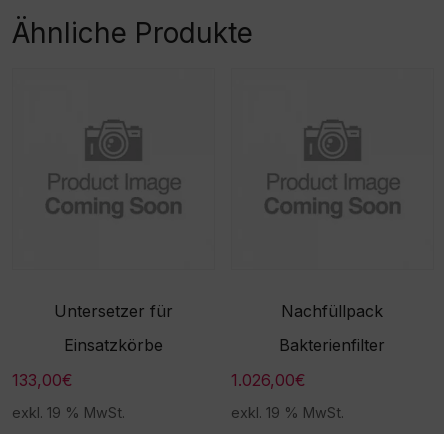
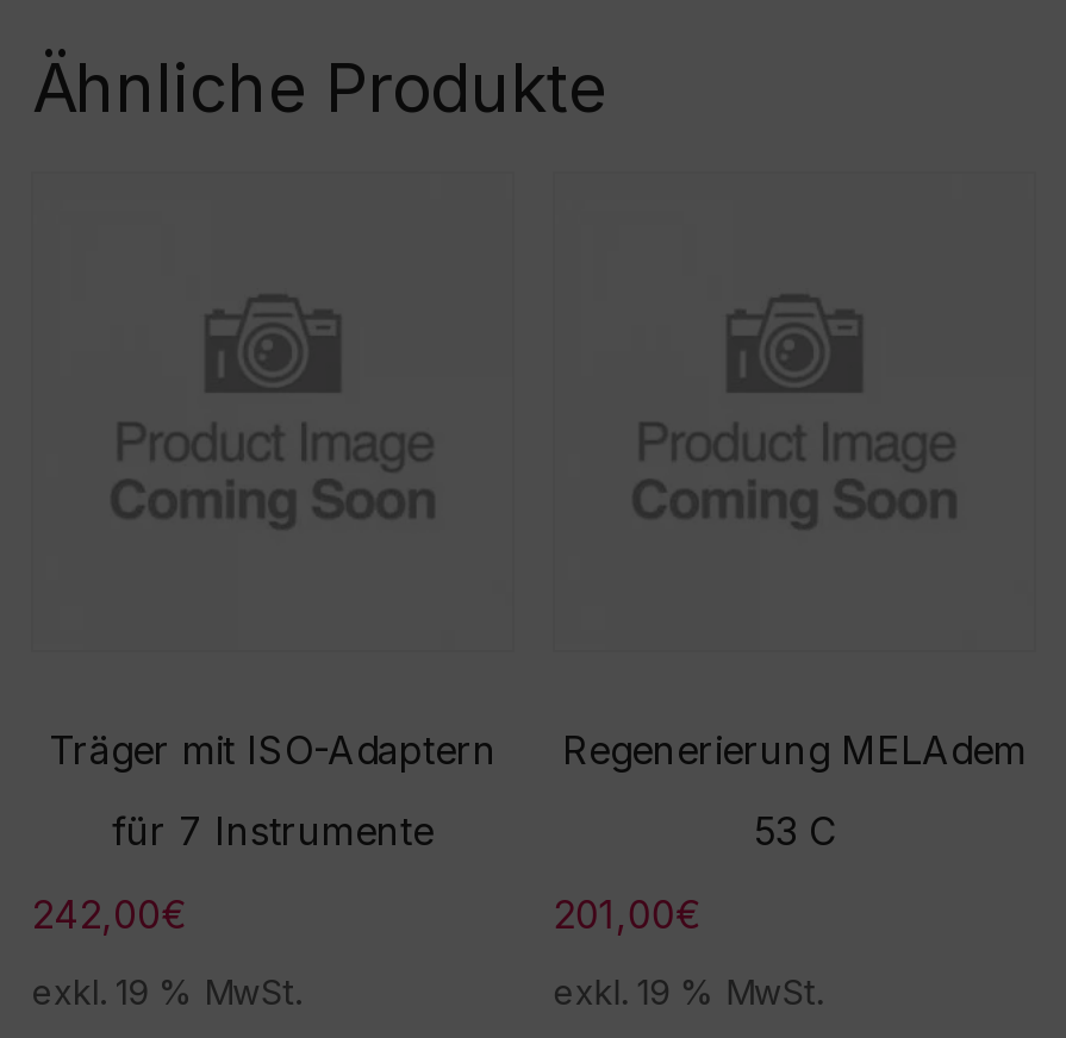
[54,301,173,321] Untersetzer für -> [49,726,497,774] Träger mit ISO-Adaptern
[281,301,383,321] Nachfüllpack -> [562,726,1027,774] Regenerierung MELAdem
[64,335,163,355] Einsatzkörbe -> [112,807,434,855] für 7 Instrumente
[279,335,385,355] Bakterienfilter -> [754,807,835,855] 53 C
[12,370,73,390] 133,00€ -> [32,890,187,938] 242,00€
[231,370,306,390] 1.026,00€ -> [554,890,701,938] 201,00€

